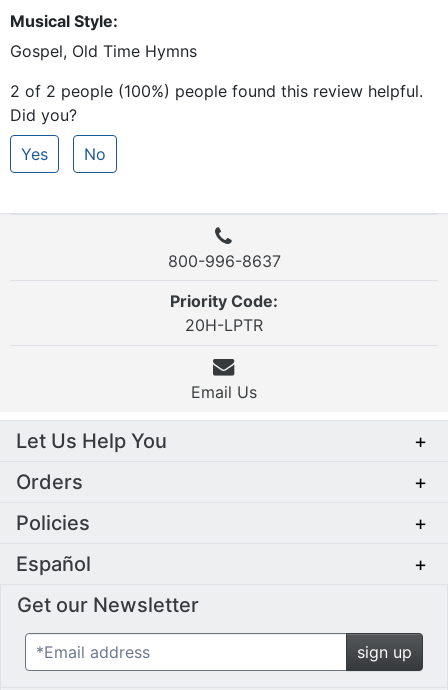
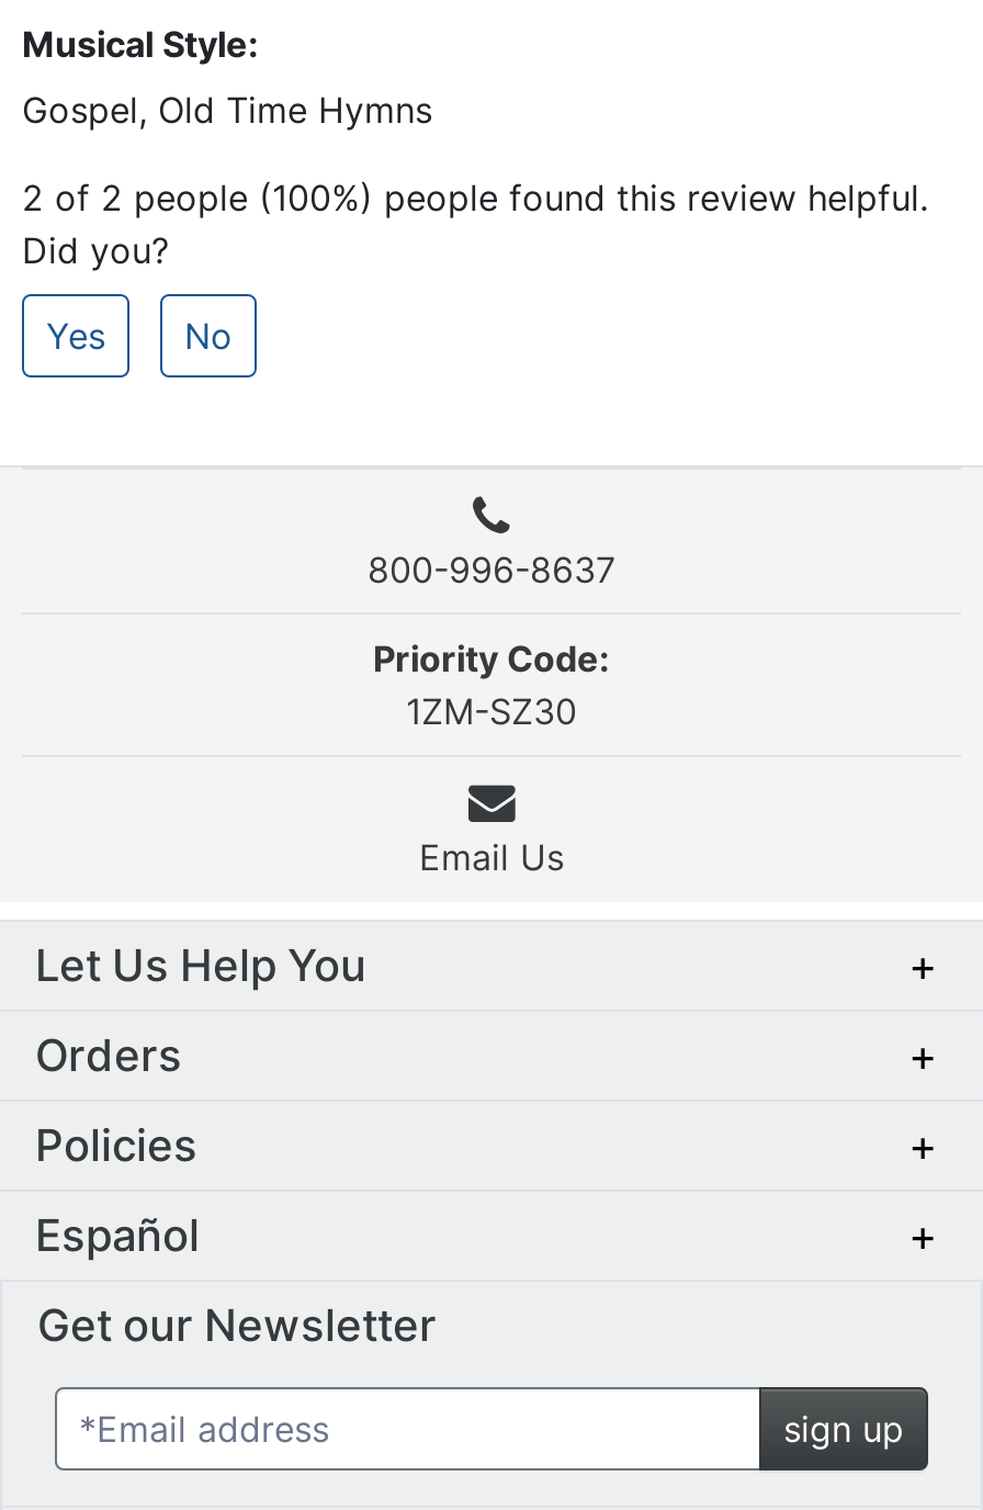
[185,315,263,335] 20H-LPTR -> [406,690,577,733] 1ZM-SZ30

